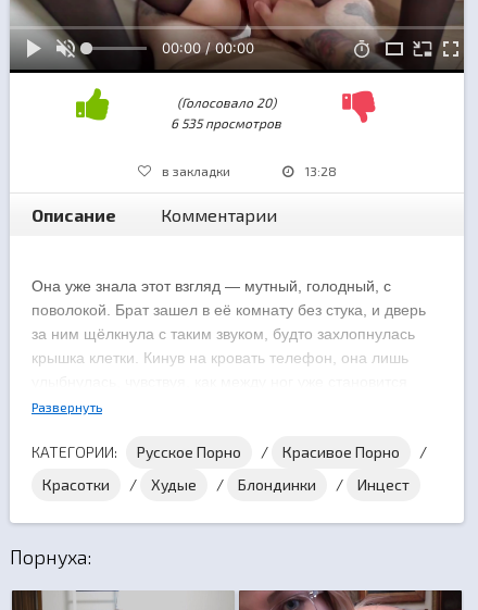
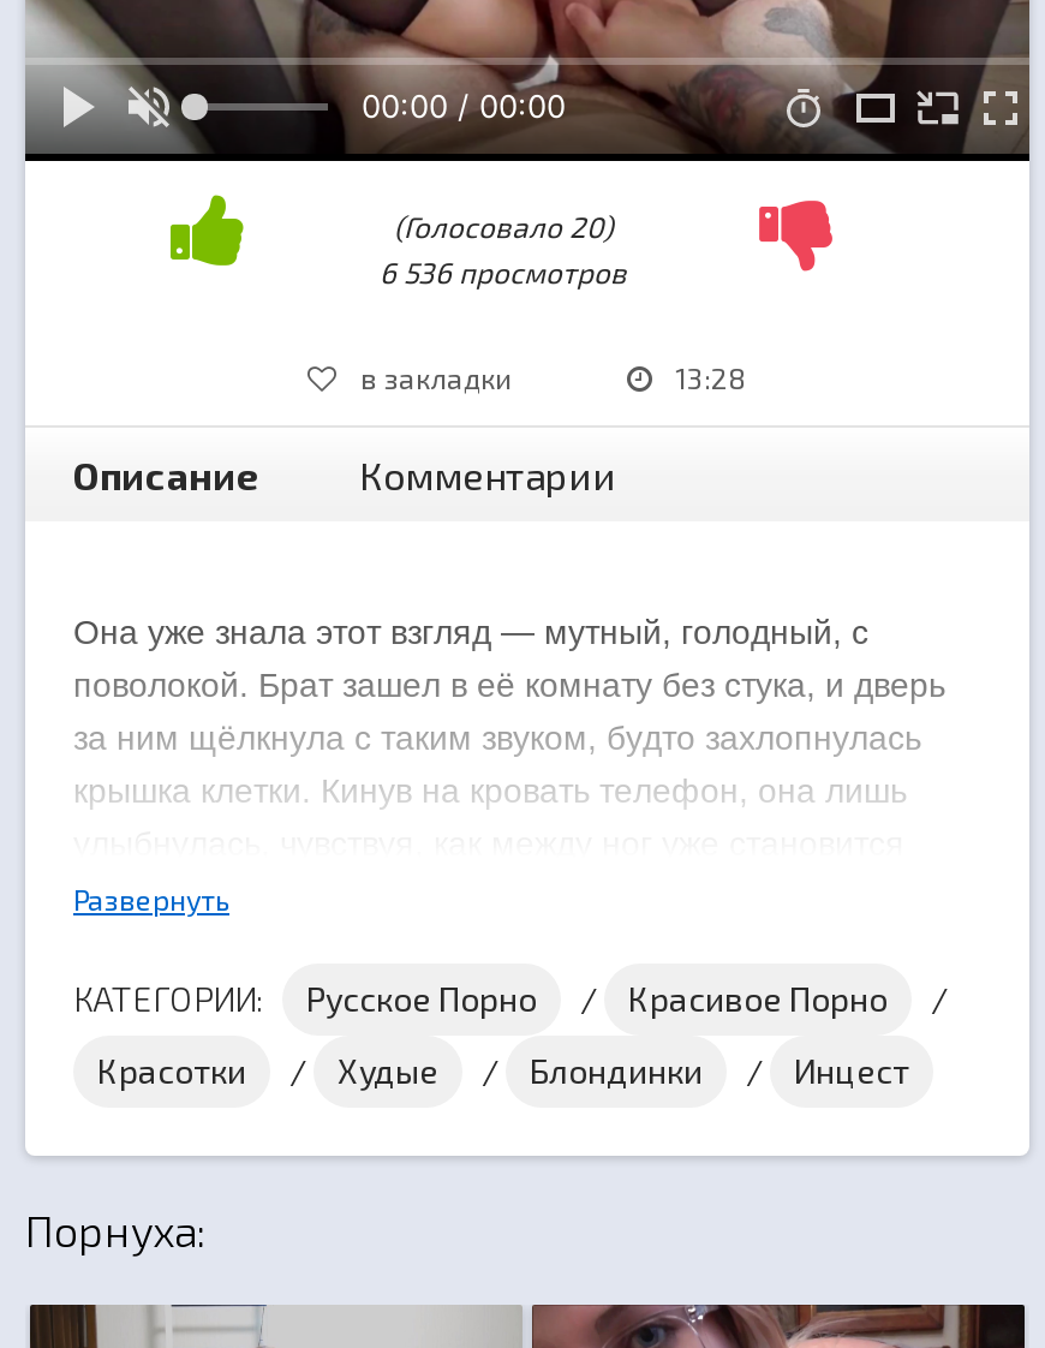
[171,115,281,130] 6 535 просмотров -> [380,255,627,288] 6 536 просмотров

